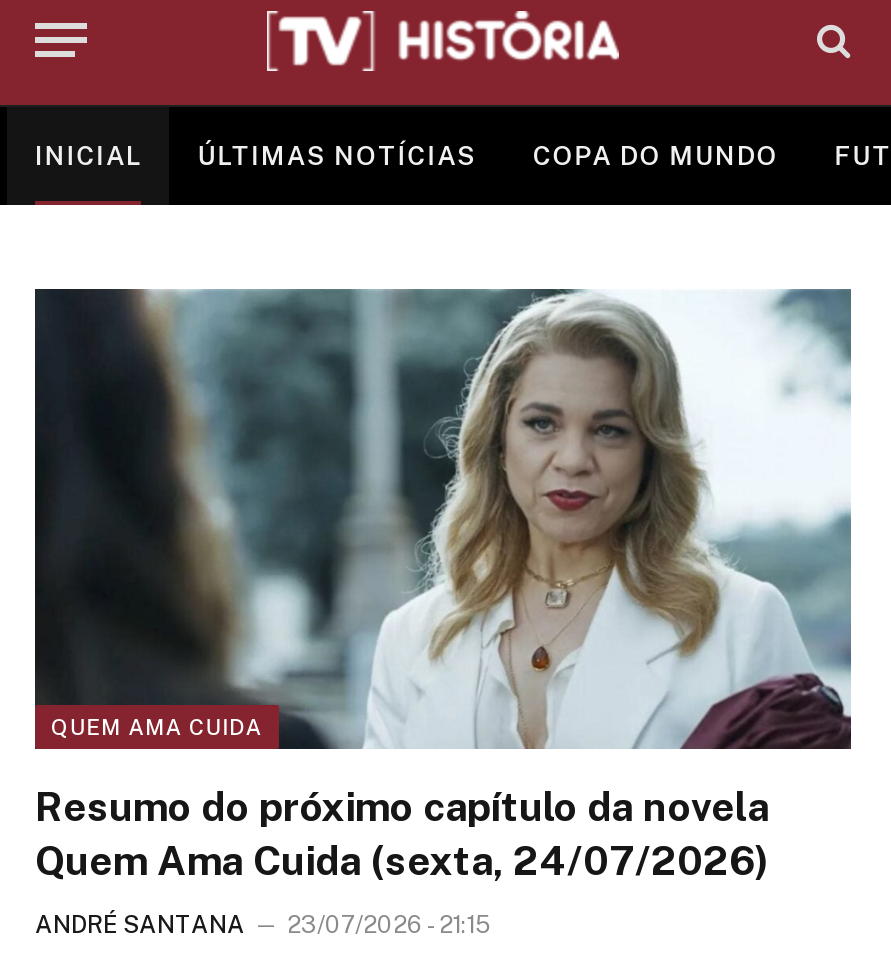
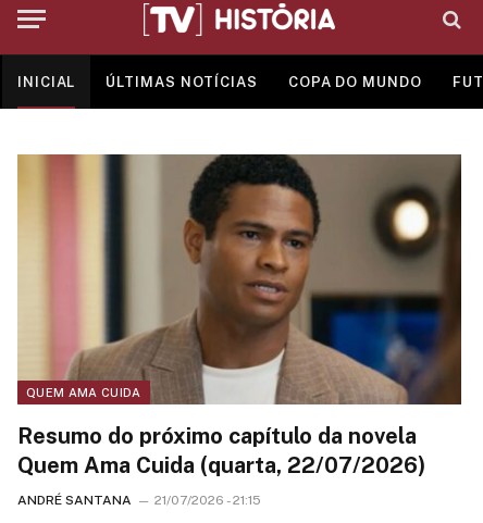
[33,287,853,751] [image] -> [16,153,462,406] [image]
[35,836,769,884] Quem Ama Cuida (sexta, 24/07/2026) -> [17,452,425,478] Quem Ama Cuida (quarta, 22/07/2026)
[35,910,491,938] ANDRÉ SANTANA 23/07/2026 - 21:15 -> [17,492,261,507] ANDRÉ SANTANA 21/07/2026 - 21:15

